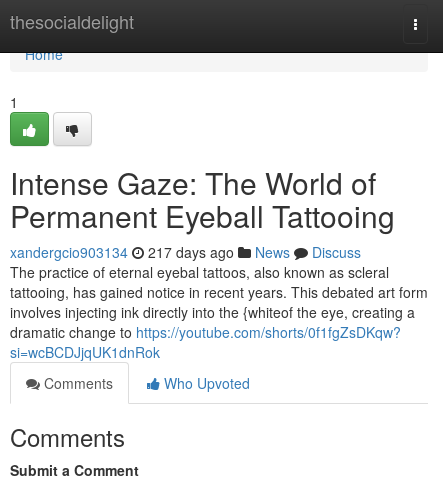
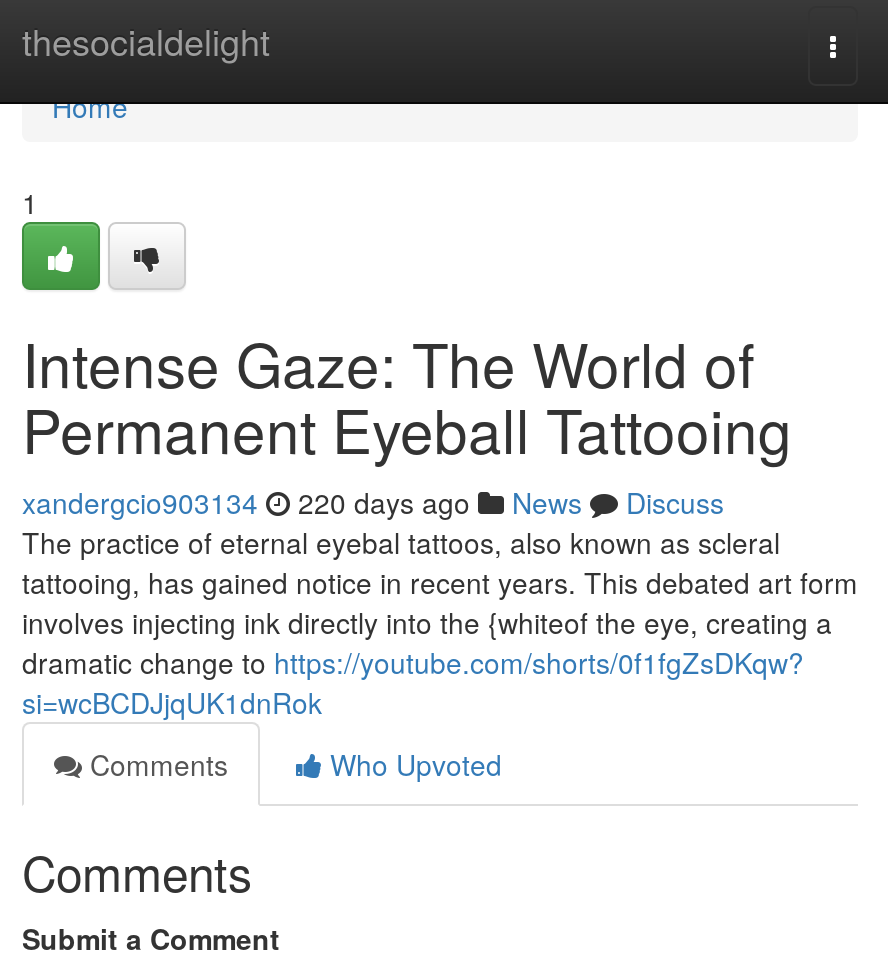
[10,242,361,262] xandergcio903134 217 days ago News Discuss -> [22,482,724,522] xandergcio903134 220 days ago News Discuss

